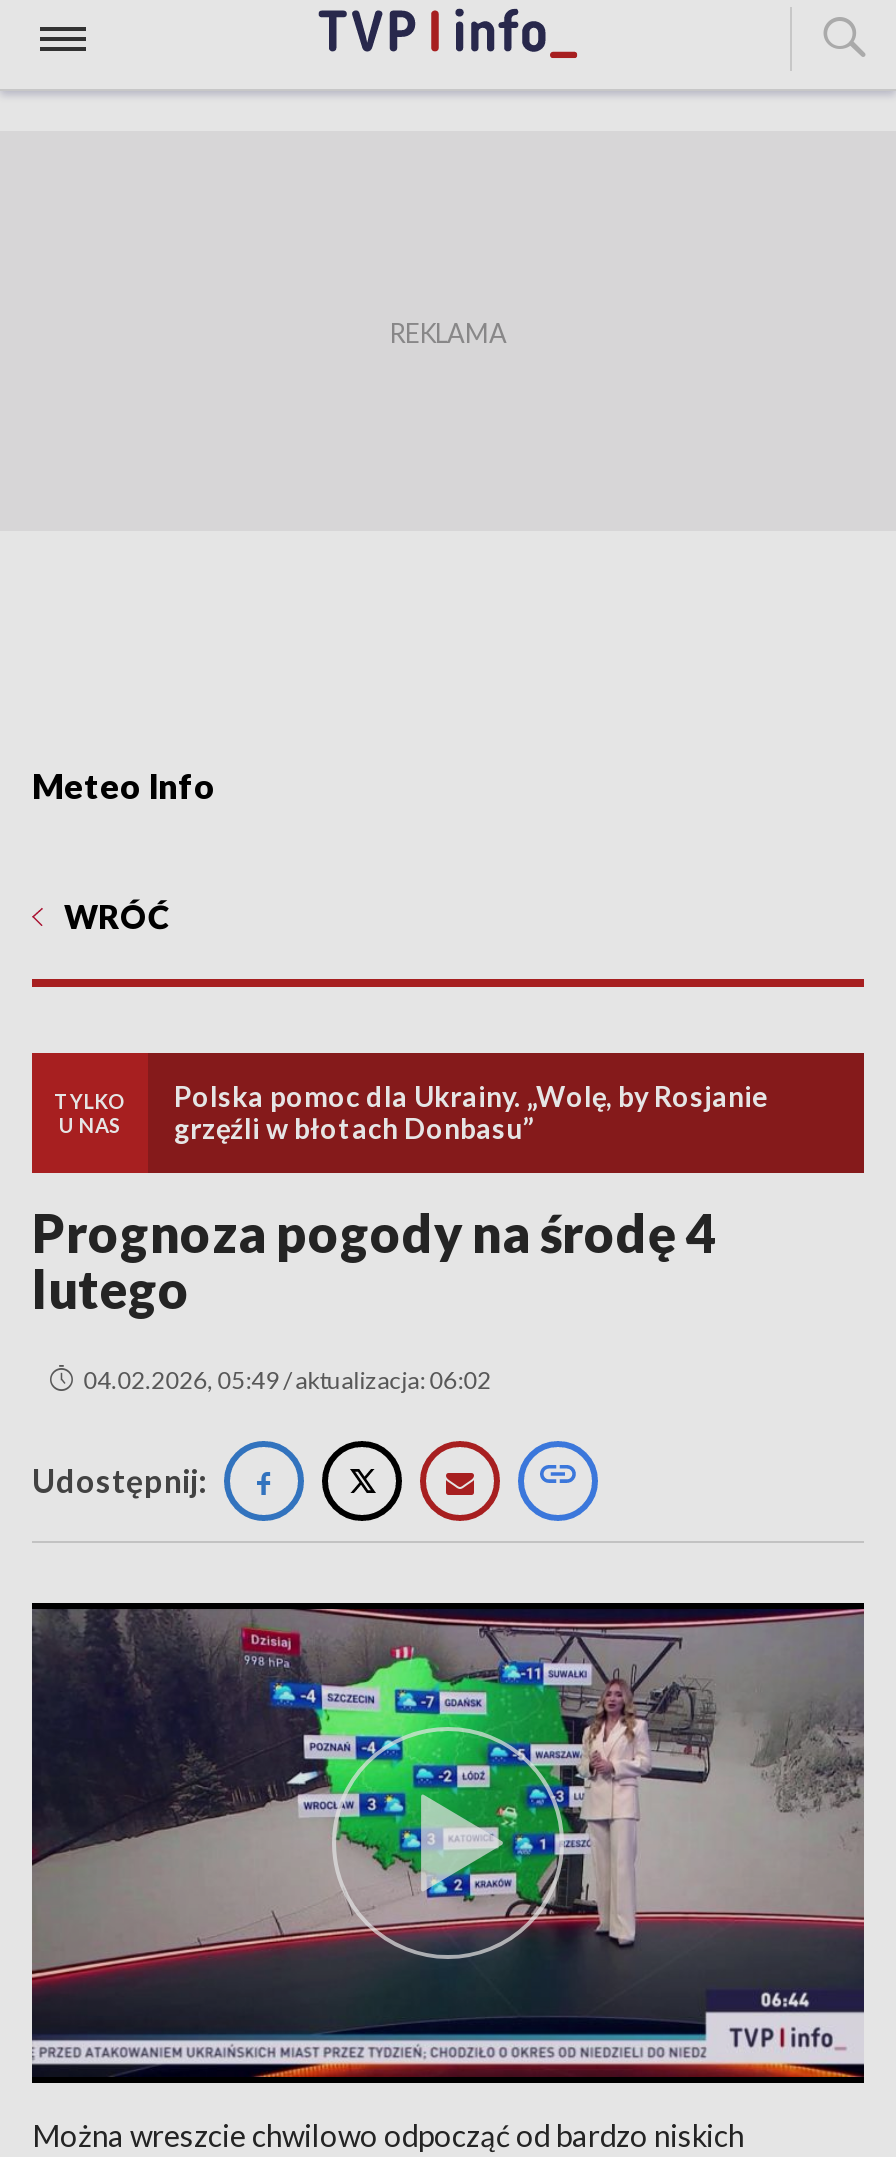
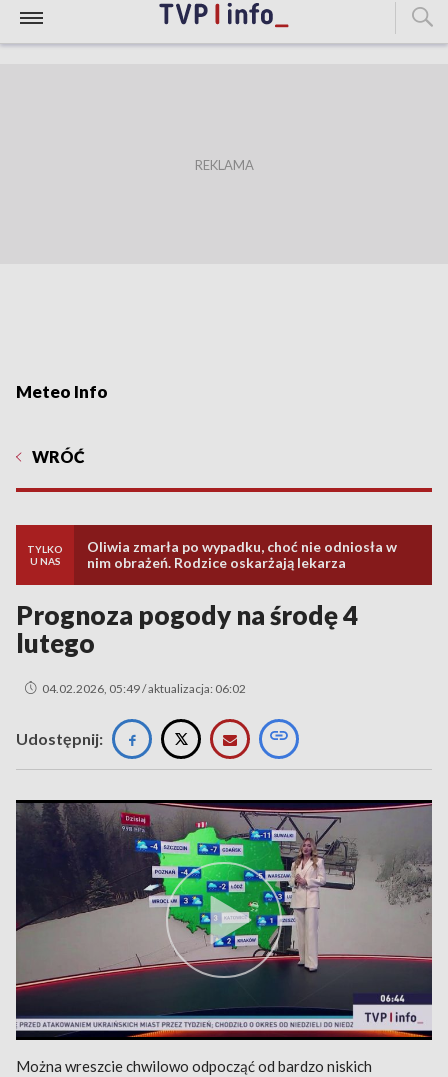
[174,1079,768,1145] Polska pomoc dla Ukrainy. „Wolę, by Rosjanie | grzęźli w błotach Donbasu” -> [87,538,397,571] Oliwia zmarła po wypadku, choć nie odniosła w | nim obrażeń. Rodzice oskarżają lekarza

